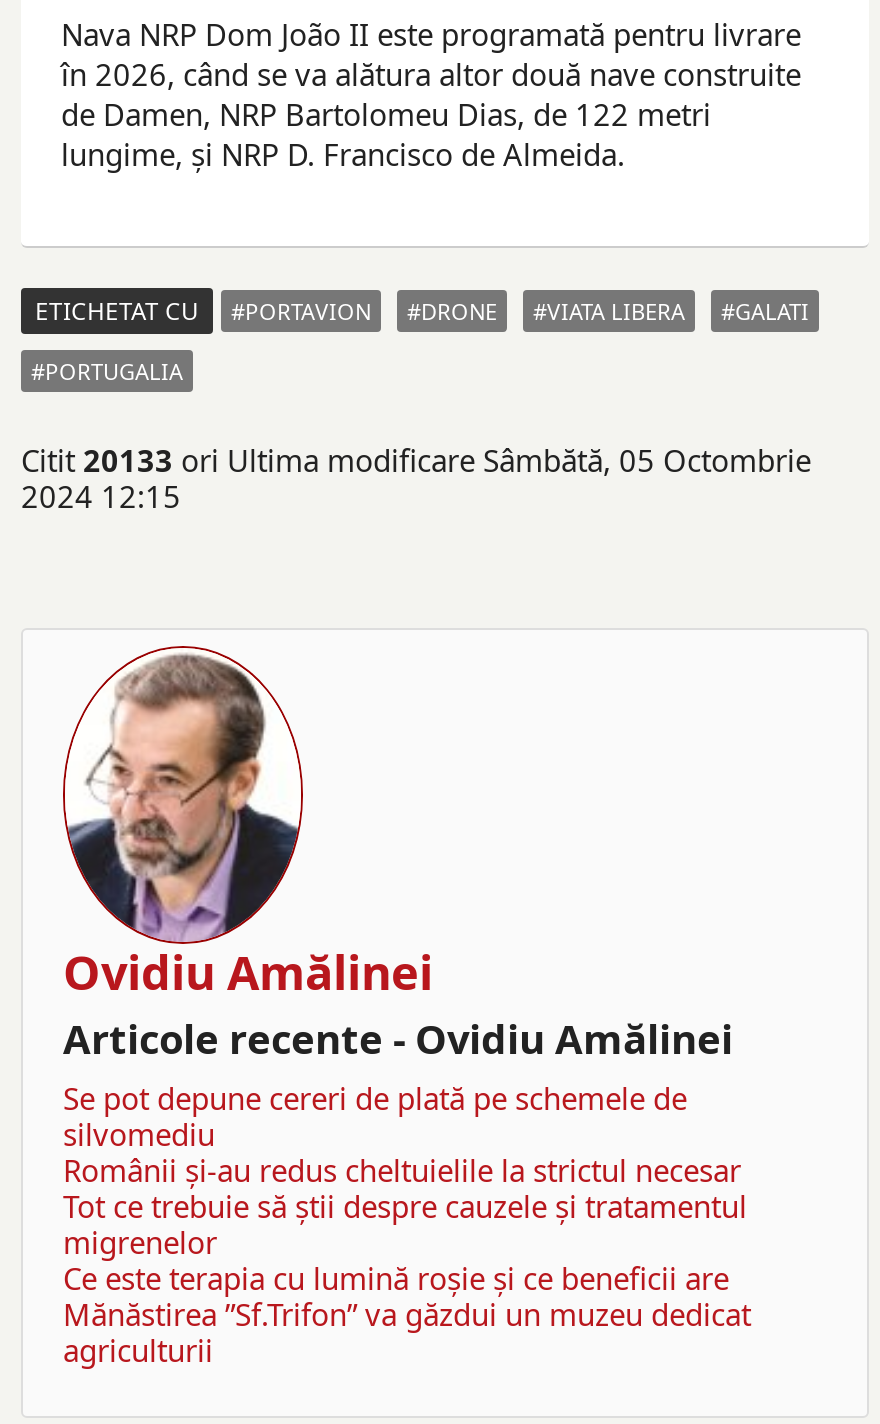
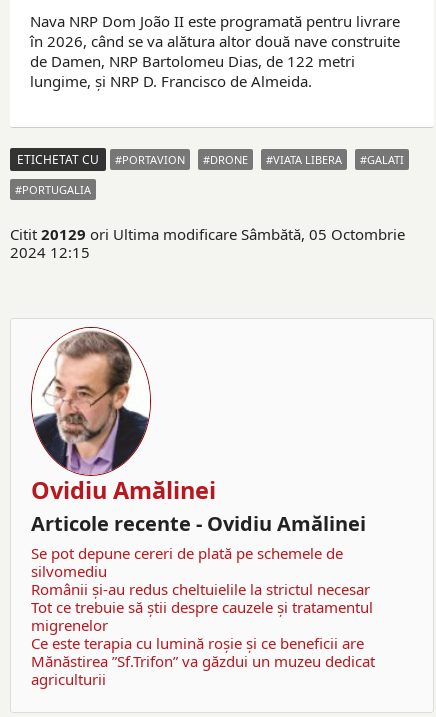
[21,441,811,481] Citit 20133 ori Ultima modificare Sâmbătă, 05 Octombrie -> [10,224,405,244] Citit 20129 ori Ultima modificare Sâmbătă, 05 Octombrie

